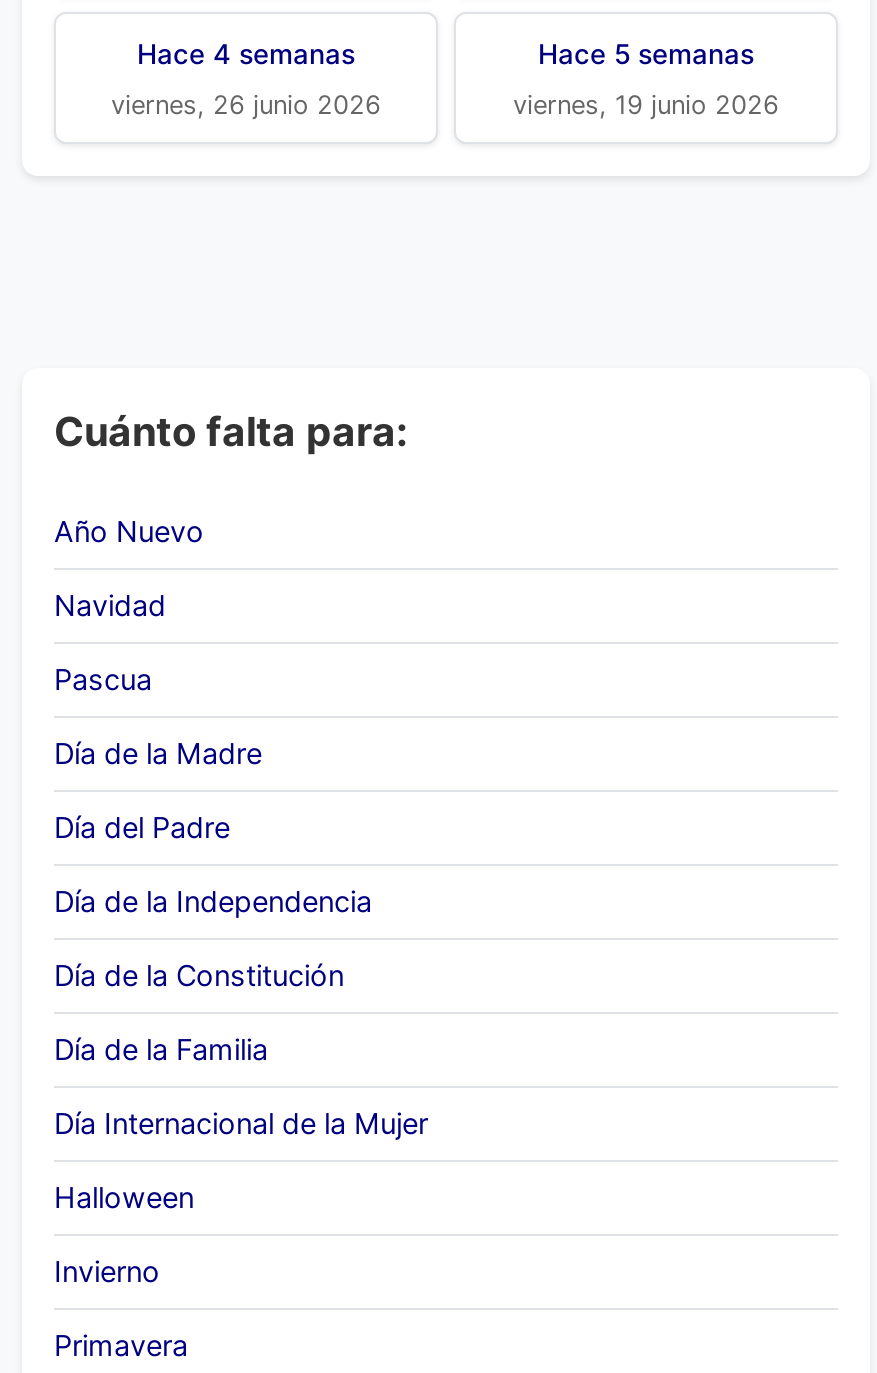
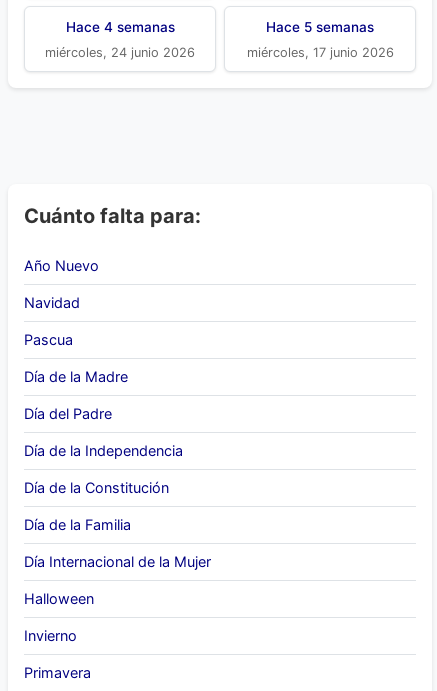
[111,90,381,120] viernes, 26 junio 2026 -> [45,45,195,60] miércoles, 24 junio 2026
[513,90,779,120] viernes, 19 junio 2026 -> [246,45,393,60] miércoles, 17 junio 2026

